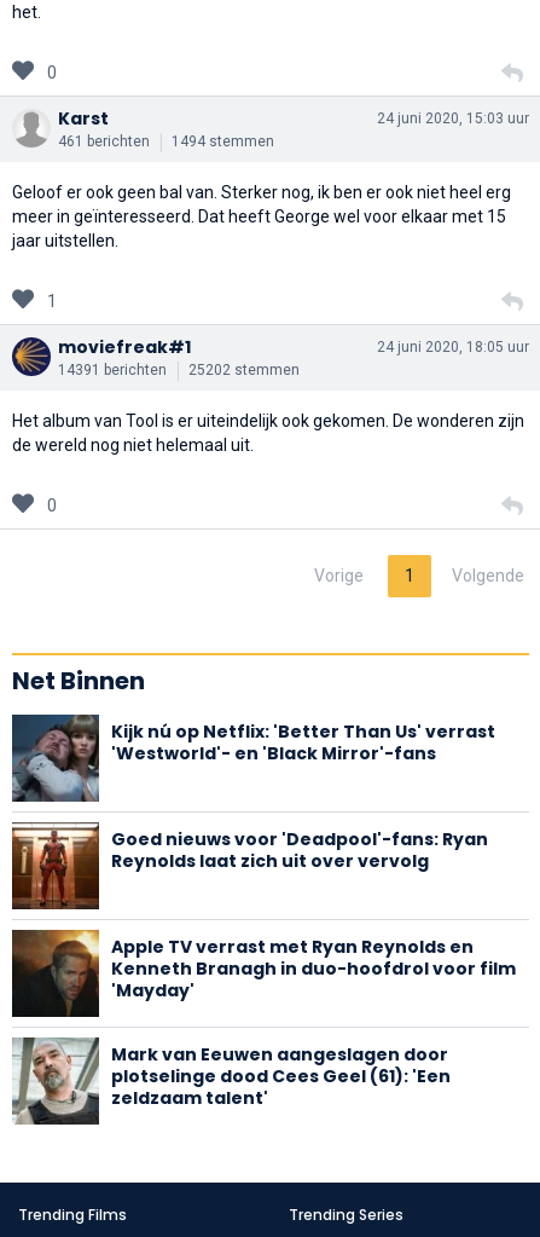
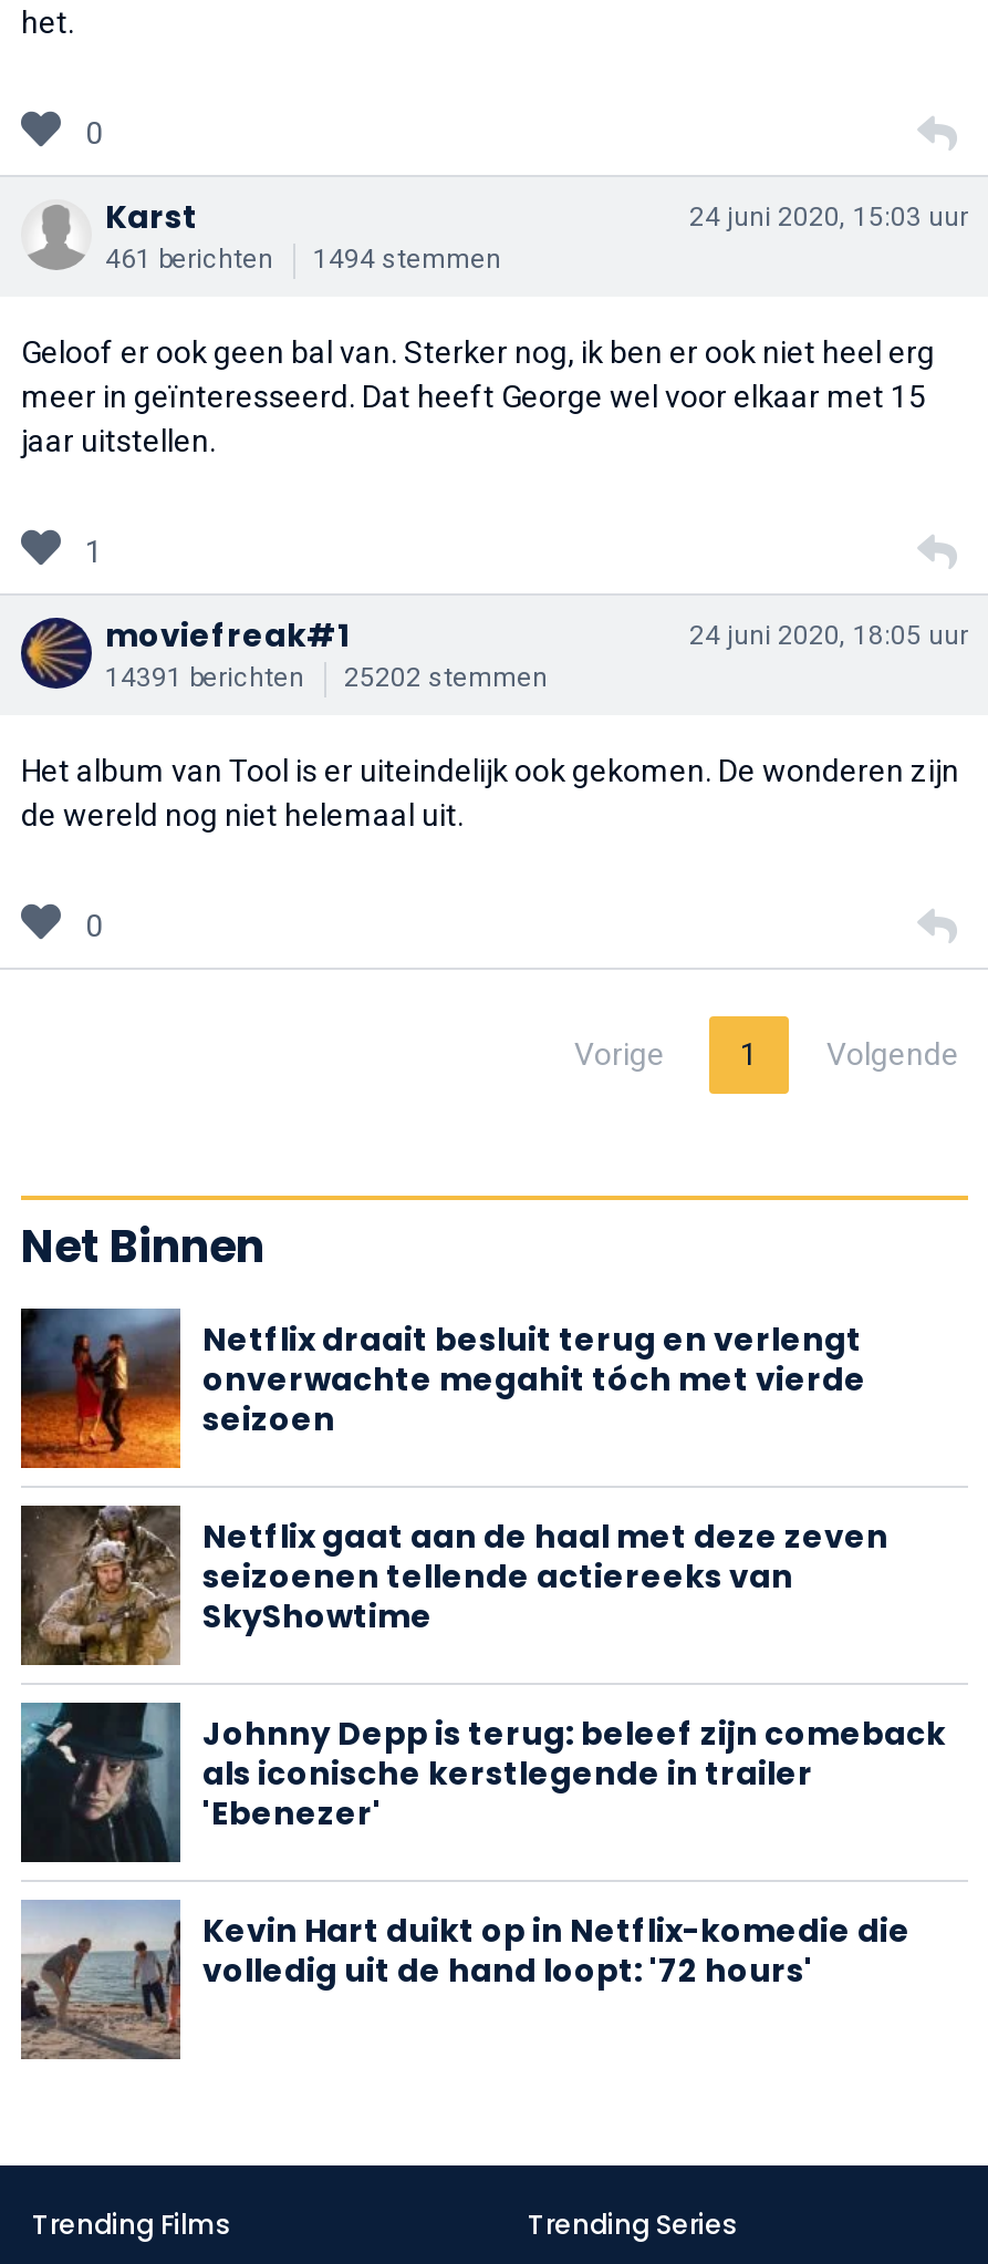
[11,713,495,803] [image] | Kijk nú op Netflix: 'Better Than Us' verrast | 'Westworld'- en 'Black Mirror'-fans -> [19,1309,866,1470] [image] | Netflix draait besluit terug en verlengt | onverwachte megahit tóch met vierde | seizoen
[11,823,488,911] [image] | Goed nieuws voor 'Deadpool'-fans: Ryan | Reynolds laat zich uit over vervolg -> [19,1506,888,1667] [image] | Netflix gaat aan de haal met deze zeven | seizoenen tellende actiereeks van | SkyShowtime
[11,929,516,1016] [image] | Apple TV verrast met Ryan Reynolds en | Kenneth Branagh in duo-hoofdrol voor film | 'Mayday' -> [19,1700,946,1862] [image] | Johnny Depp is terug: beleef zijn comeback | als iconische kerstlegende in trailer | 'Ebenezer'
[12,1037,451,1126] [image] | Mark van Eeuwen aangeslagen door | plotselinge dood Cees Geel (61): 'Een | zeldzaam talent' -> [19,1900,911,2061] [image] | Kevin Hart duikt op in Netflix-komedie die | volledig uit de hand loopt: '72 hours'

